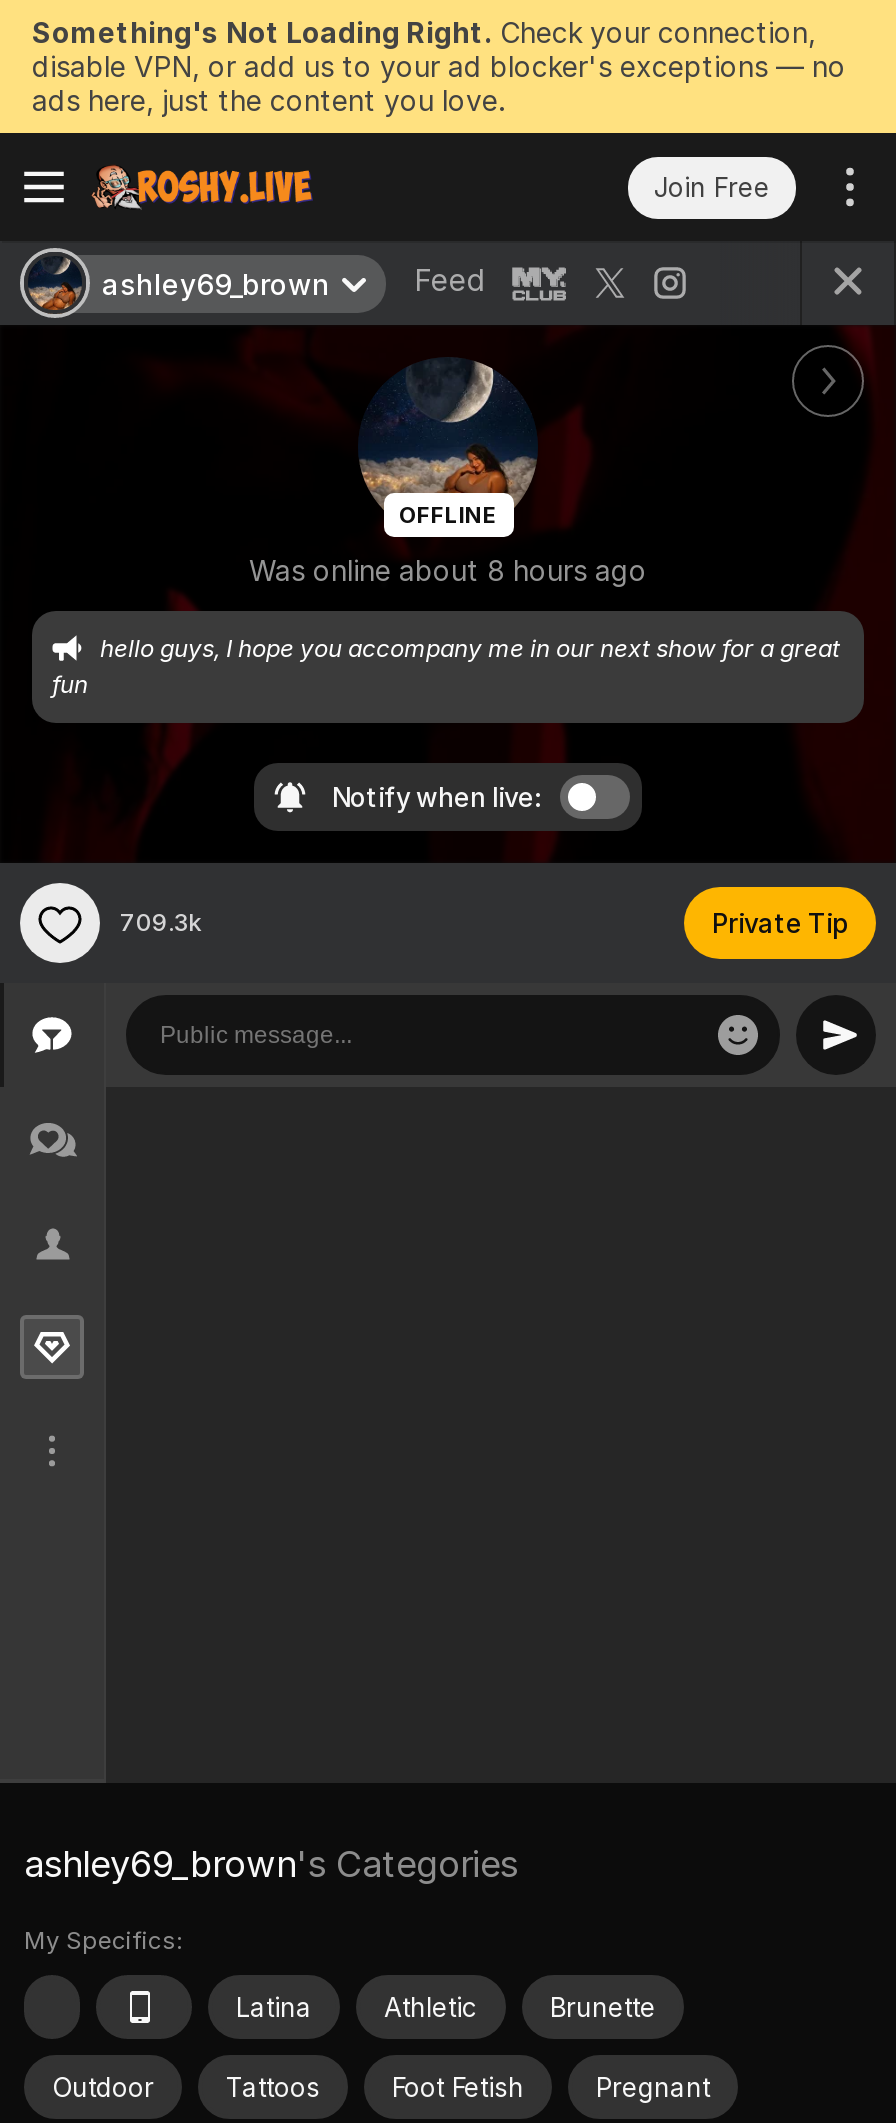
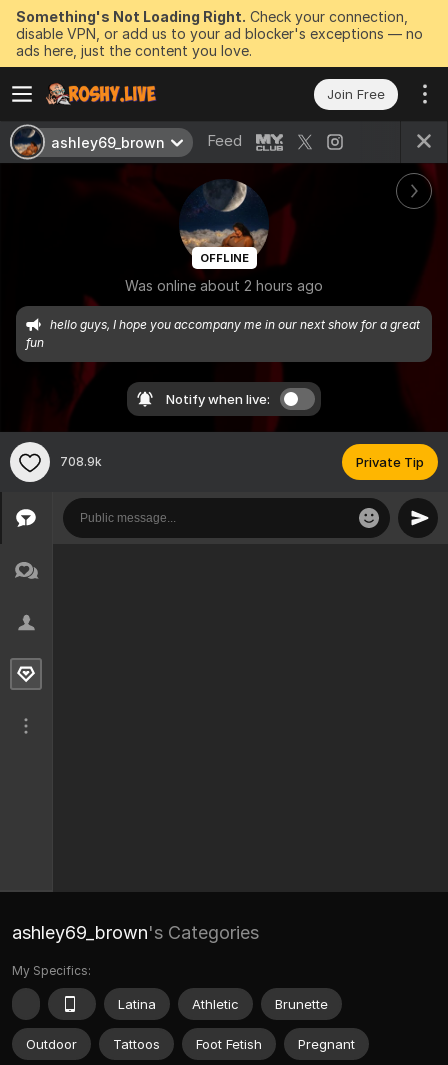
[249,553,647,587] Was online about 8 hours ago -> [125,277,323,294] Was online about 2 hours ago
[120,907,202,937] 709.3k -> [60,454,102,469] 708.9k

